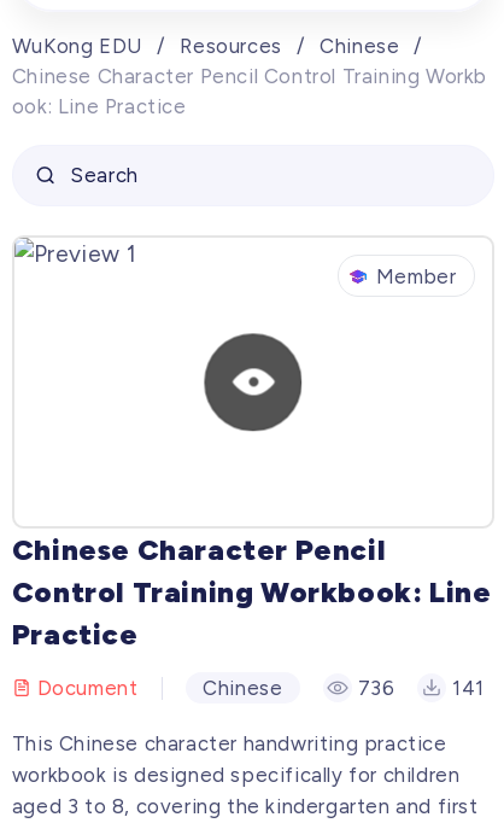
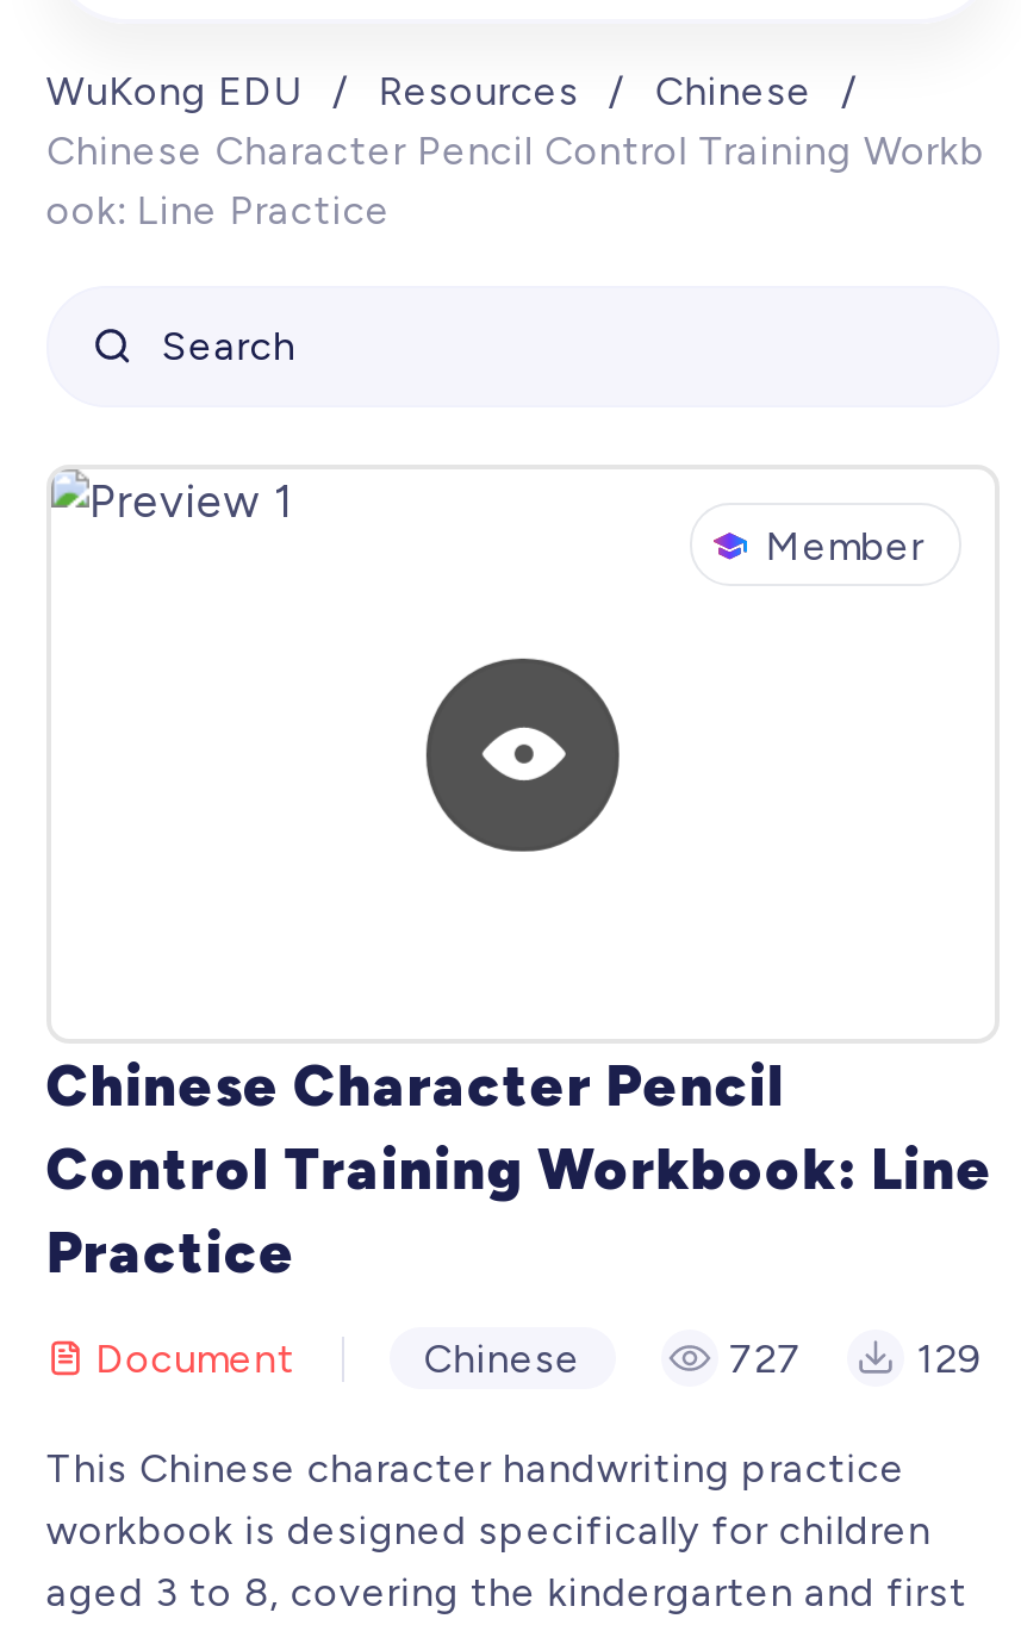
[358,676,395,700] 736 -> [729,1334,803,1381] 727
[452,676,485,700] 141 -> [917,1334,983,1381] 129

